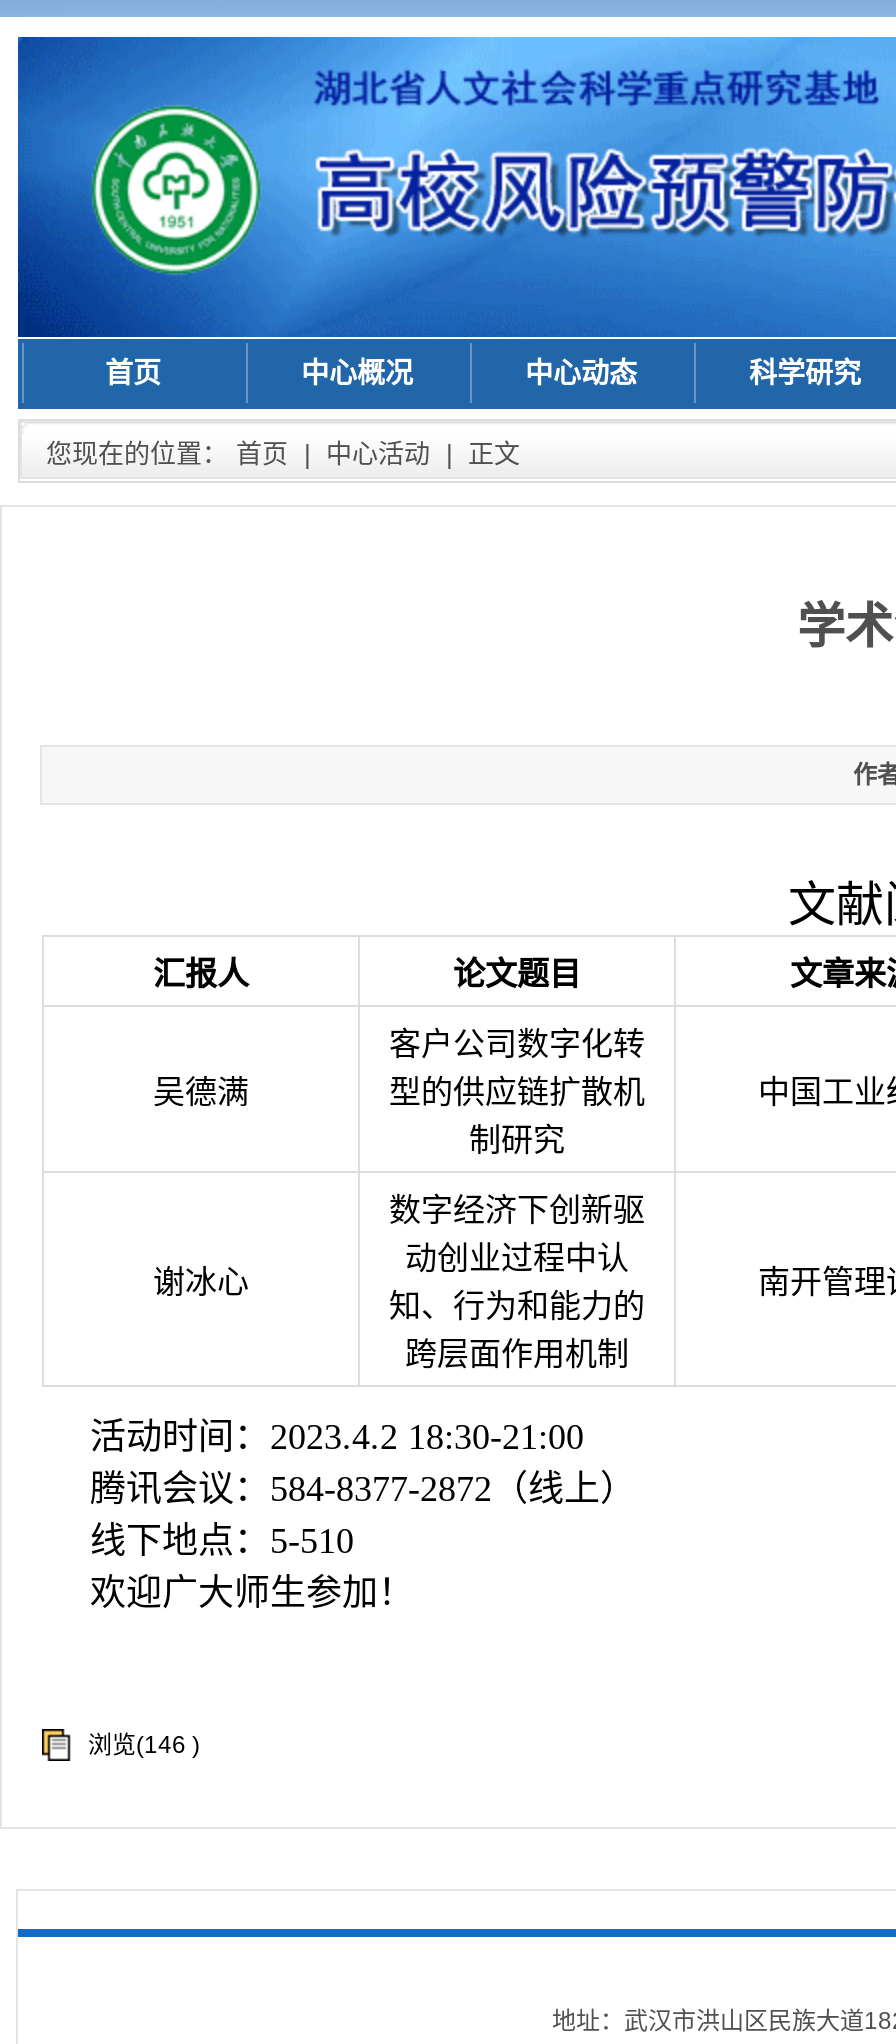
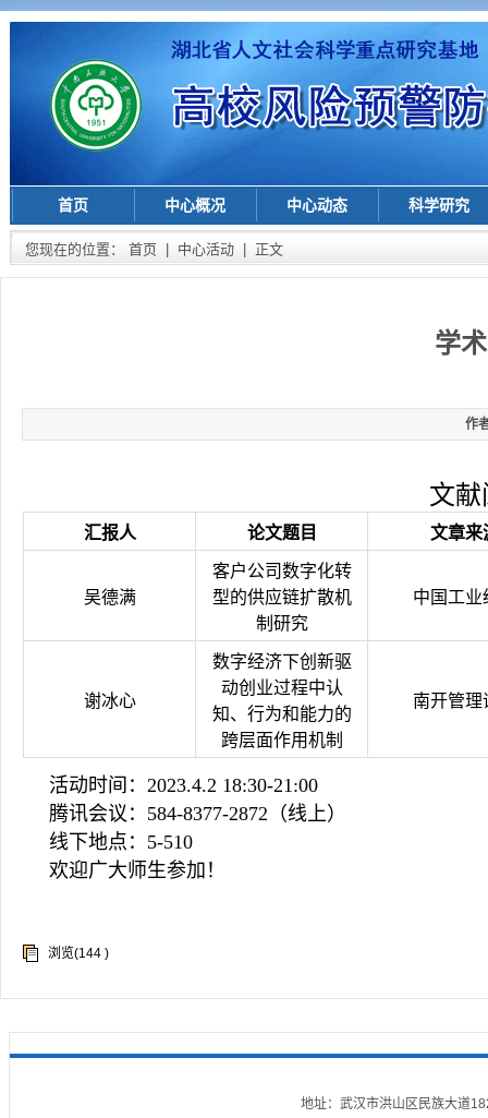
[88,1731,200,1759] 浏览(146) -> [48,946,109,961] 浏览(144)

